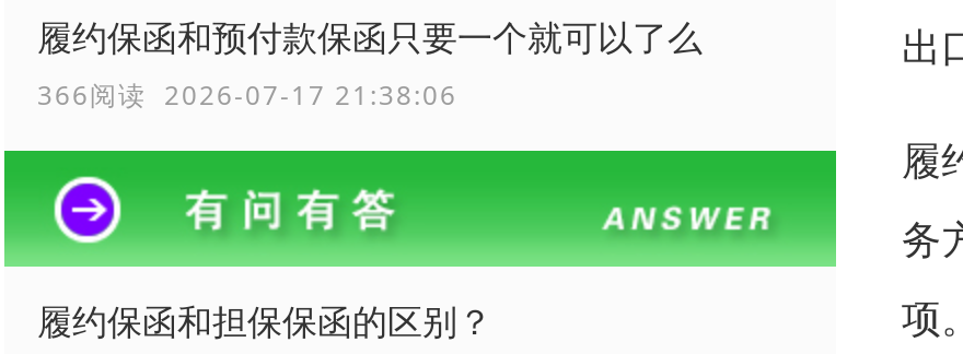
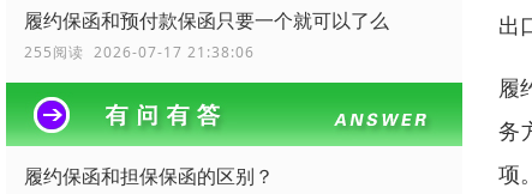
[37,77,457,114] 366阅读 2026-07-17 21:38:06 -> [24,42,255,63] 255阅读 2026-07-17 21:38:06

